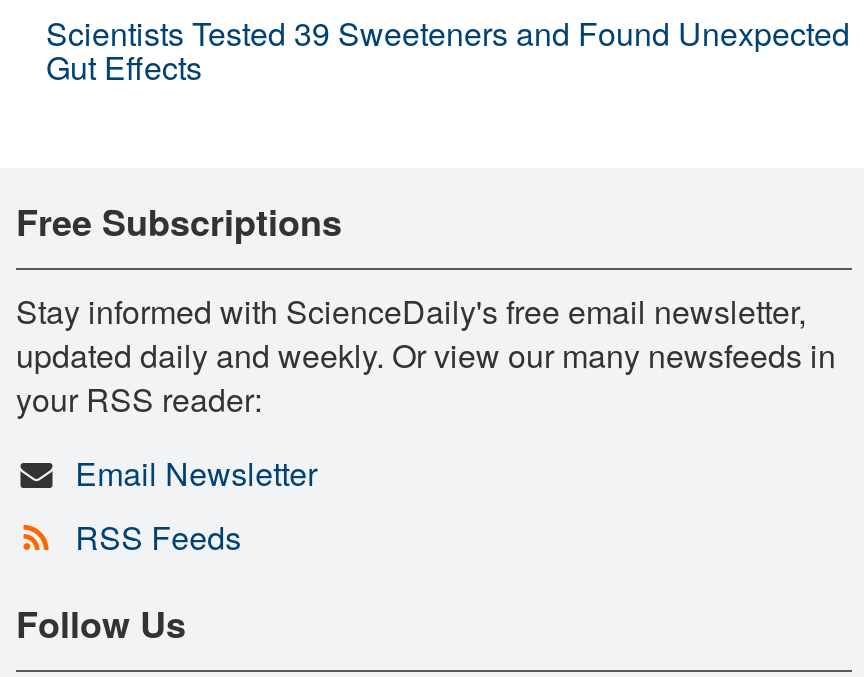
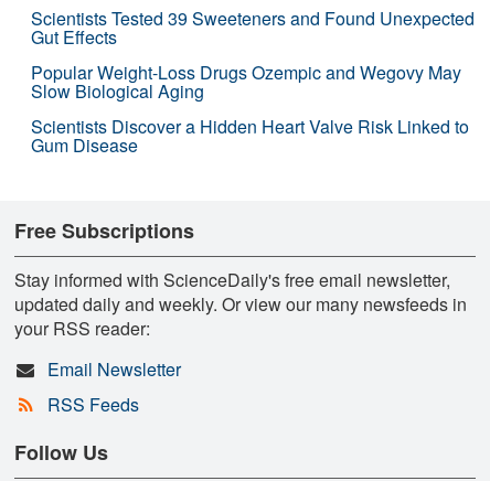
none -> [31,59,469,158] Popular Weight-Loss Drugs Ozempic and Wegovy May | Slow Biological Aging | Scientists Discover a Hidden Heart Valve Risk Linked to | Gum Disease

